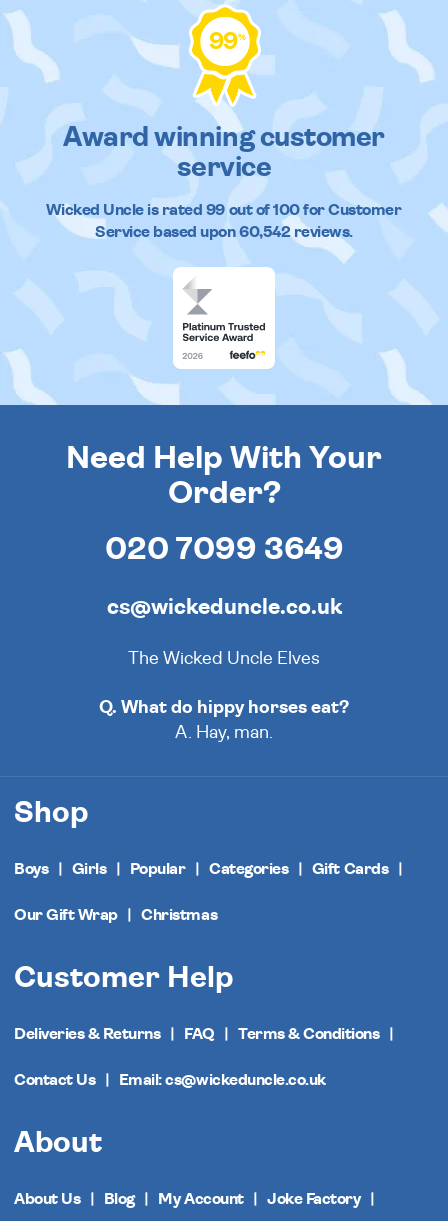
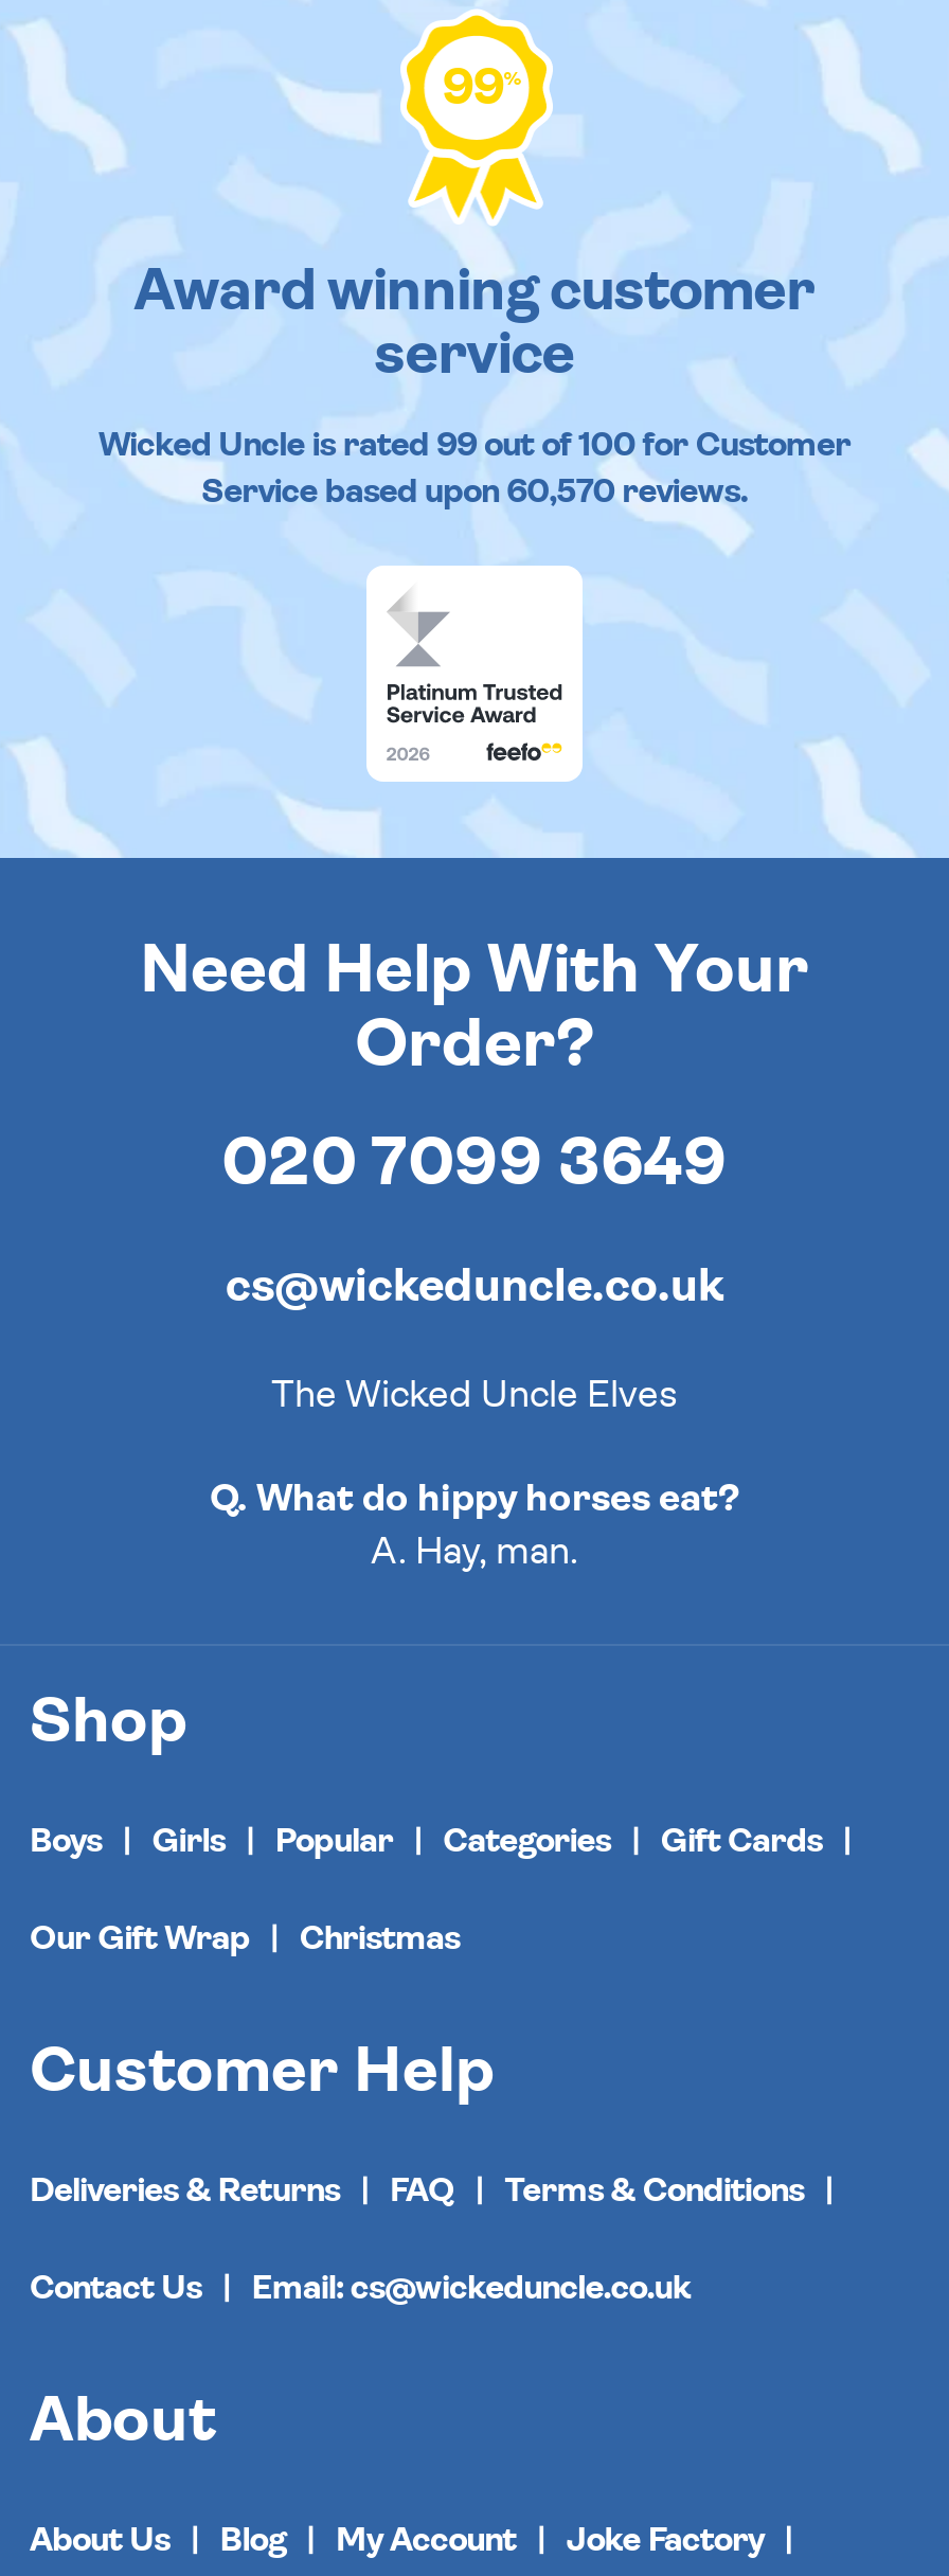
[95,224,353,240] Service based upon 60,542 reviews. -> [201,475,747,509] Service based upon 60,570 reviews.

